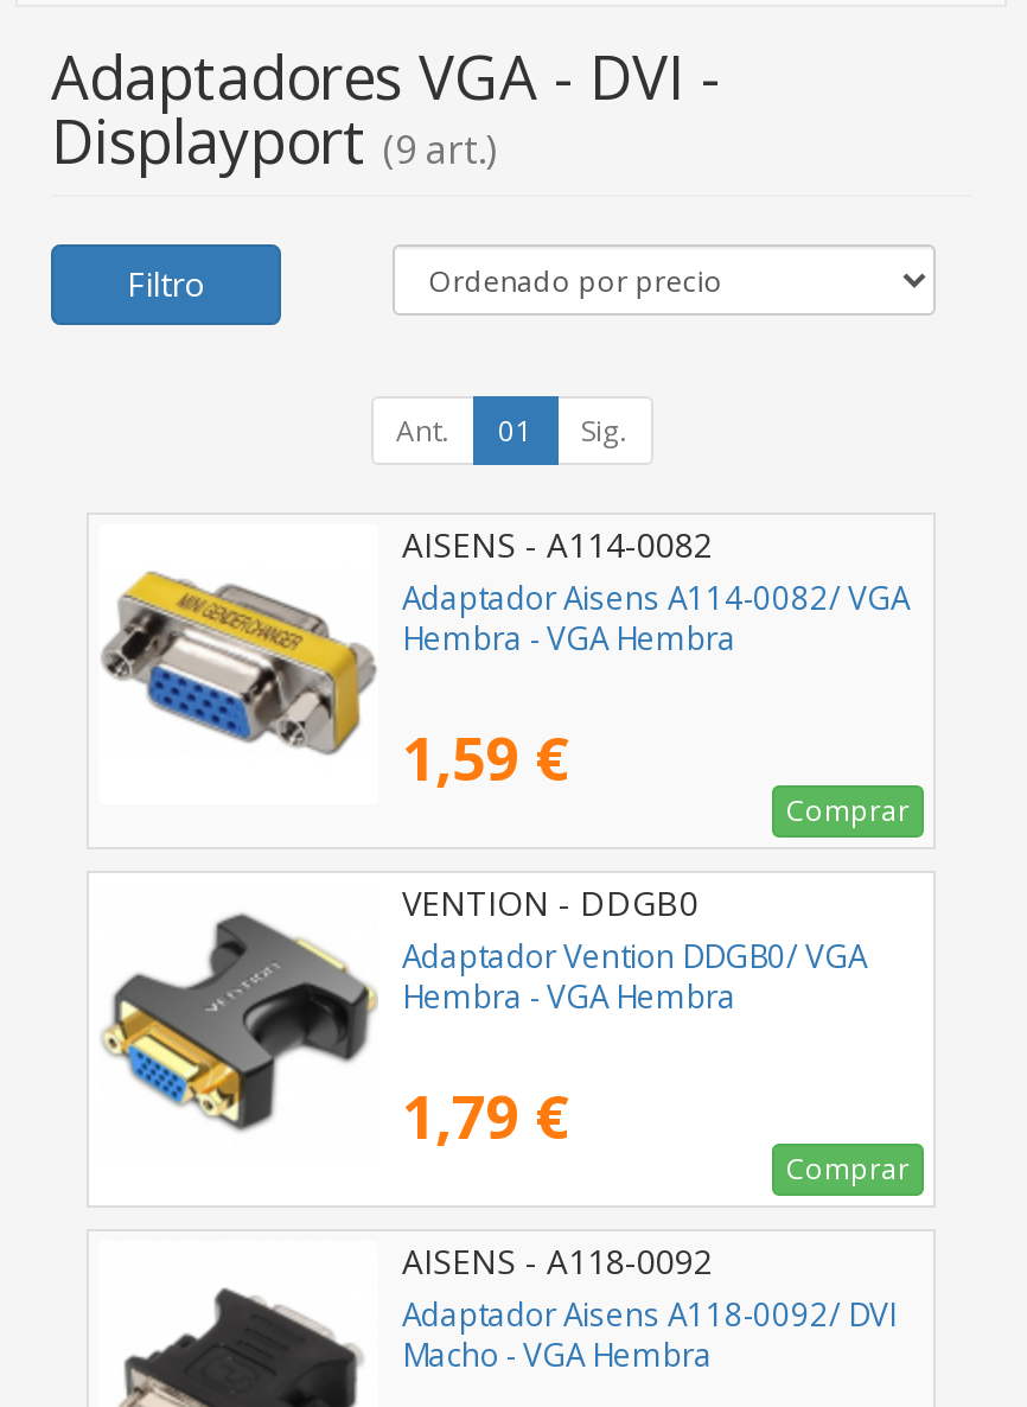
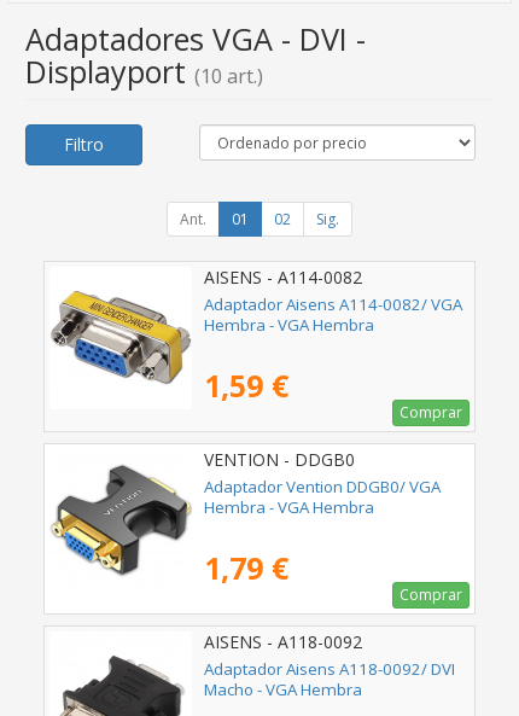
[51,100,497,180] Displayport(9 art.) -> [25,51,263,92] Displayport(10 art.)
none -> [274,209,291,229] 02

